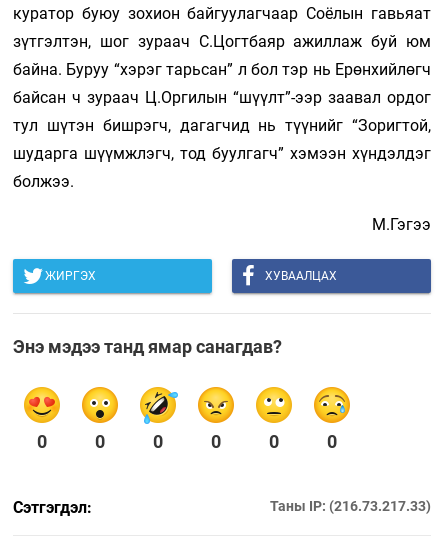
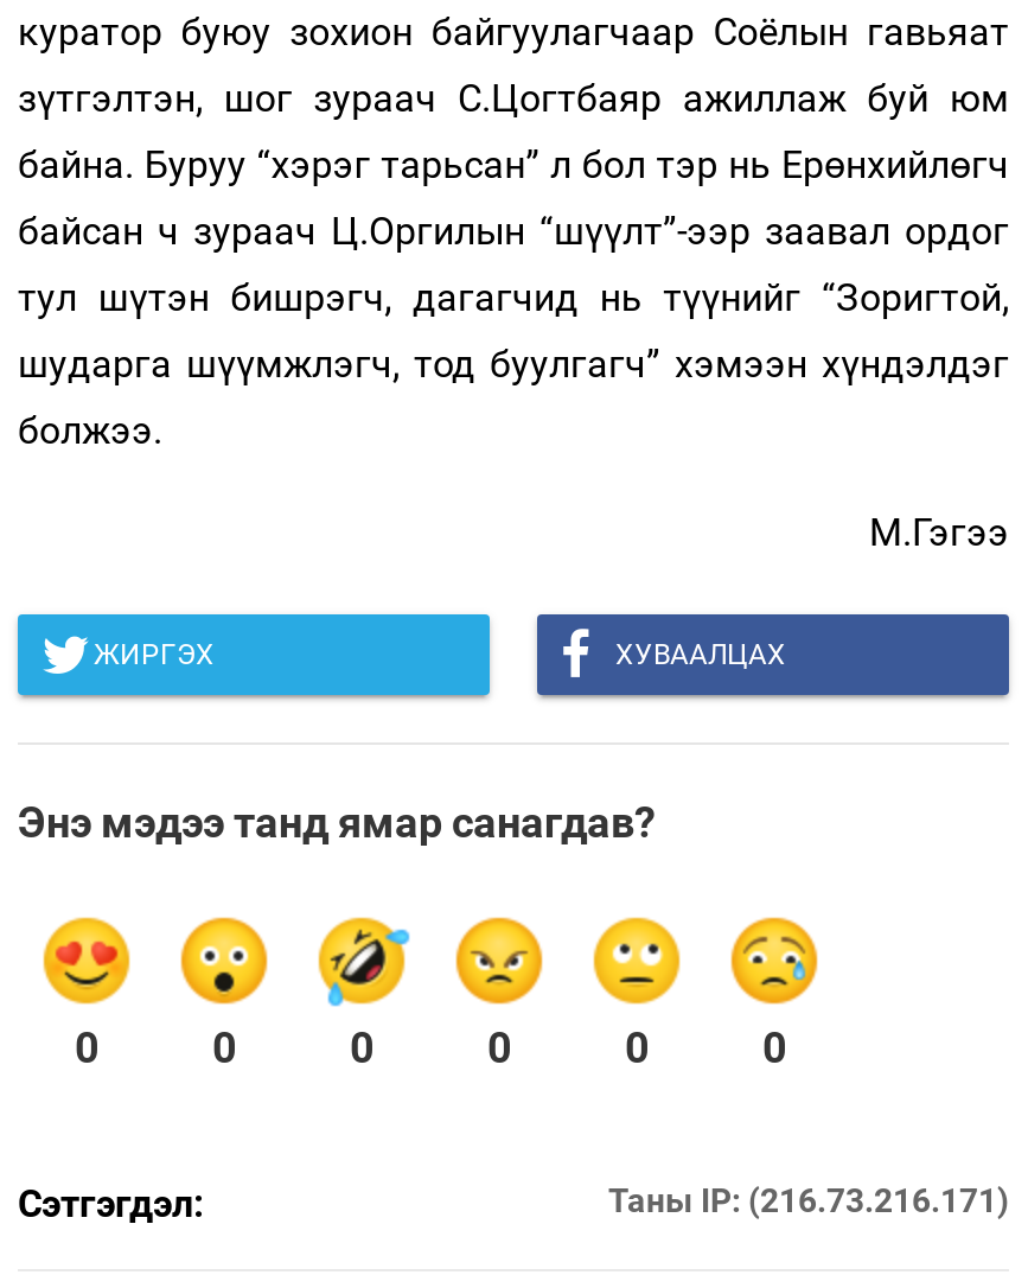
[270,498,431,514] Таны IP: (216.73.217.33) -> [608,1182,1009,1220] Таны IP: (216.73.216.171)

